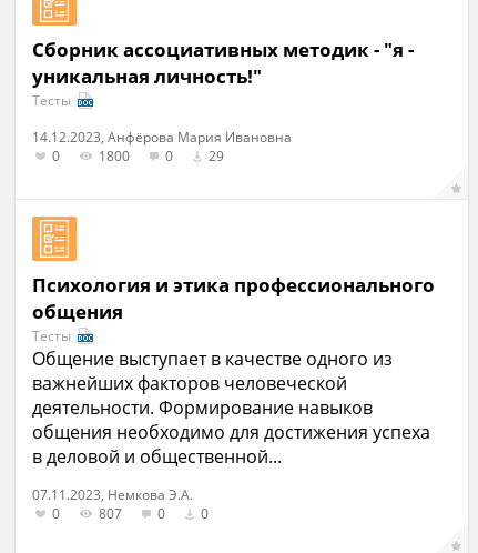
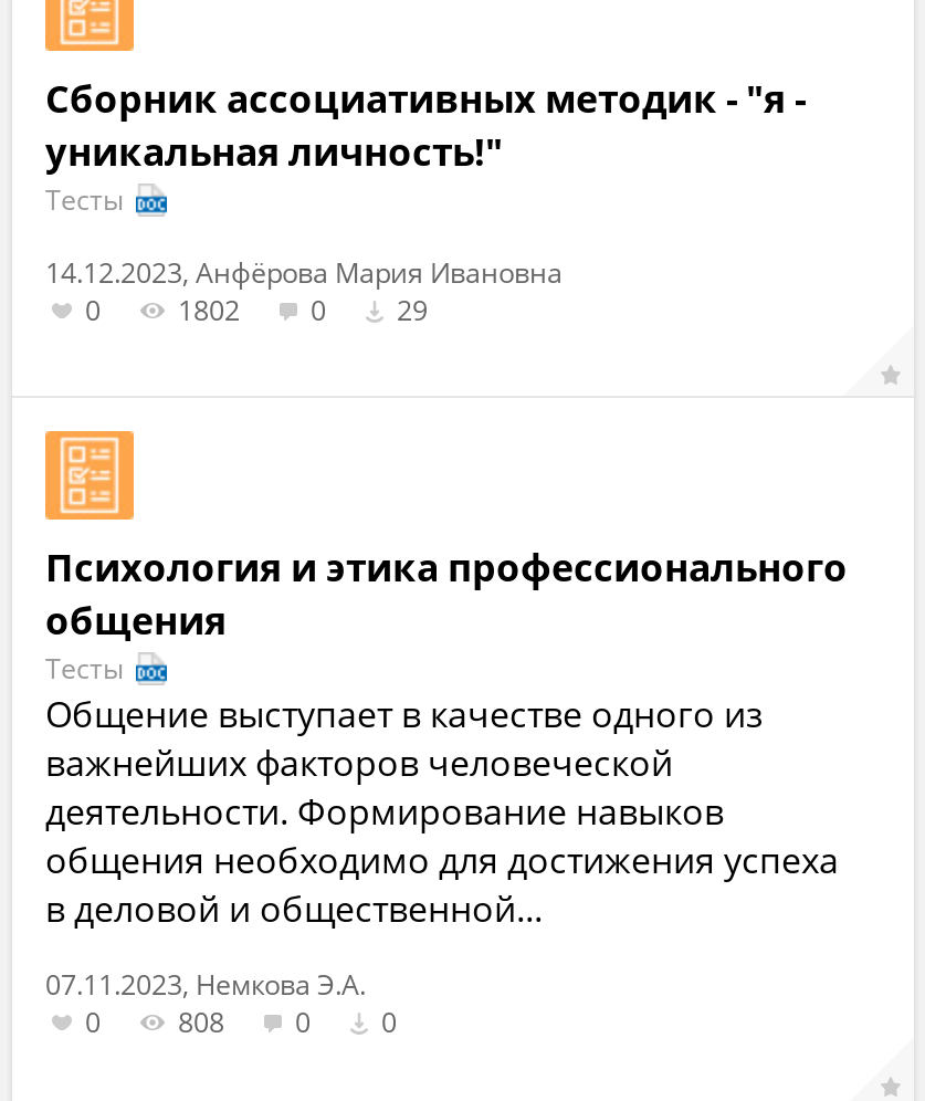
[49,147,224,166] 0 1800 0 29 -> [78,293,428,330] 0 1802 0 29
[49,505,209,523] 0 807 0 0 -> [78,1005,397,1042] 0 808 0 0

